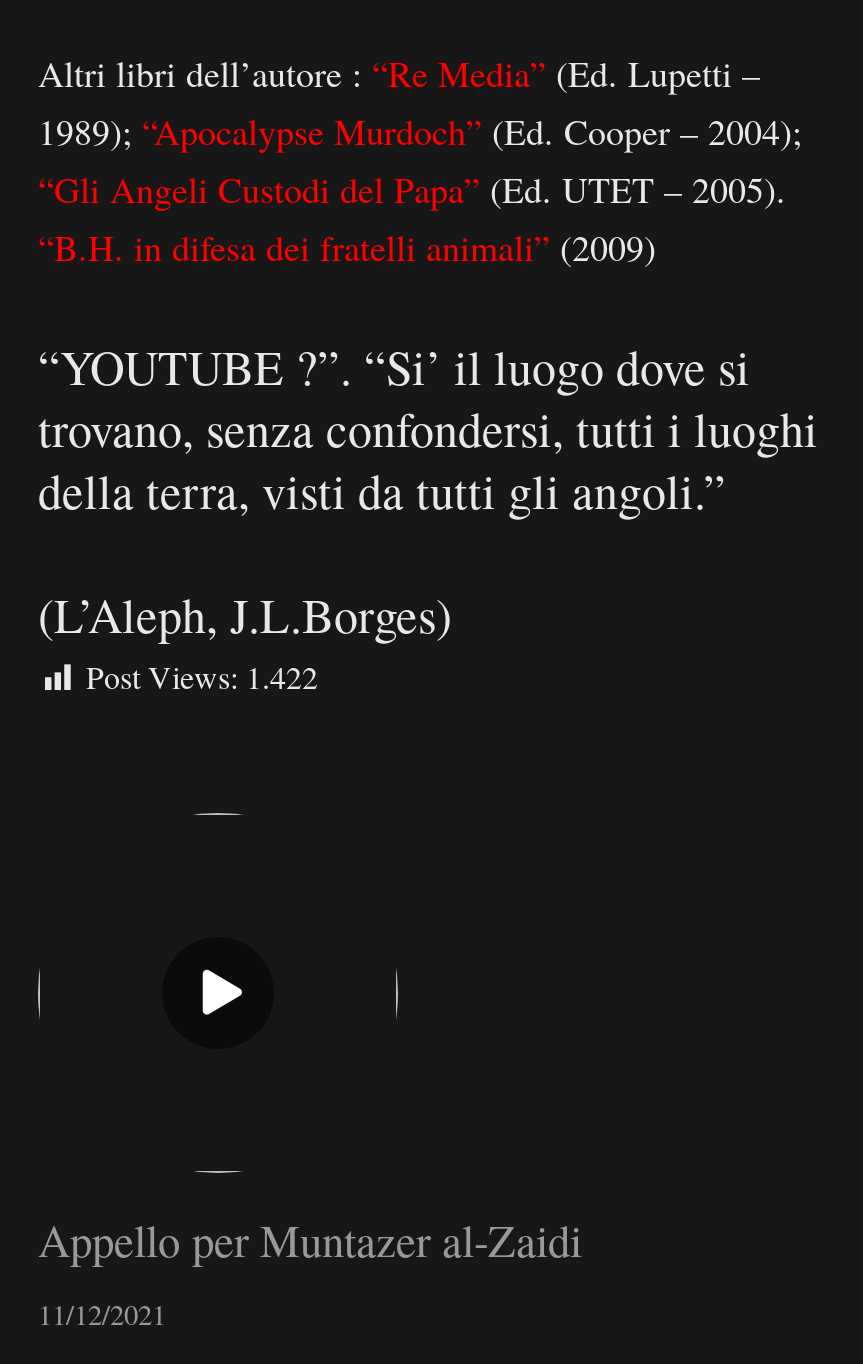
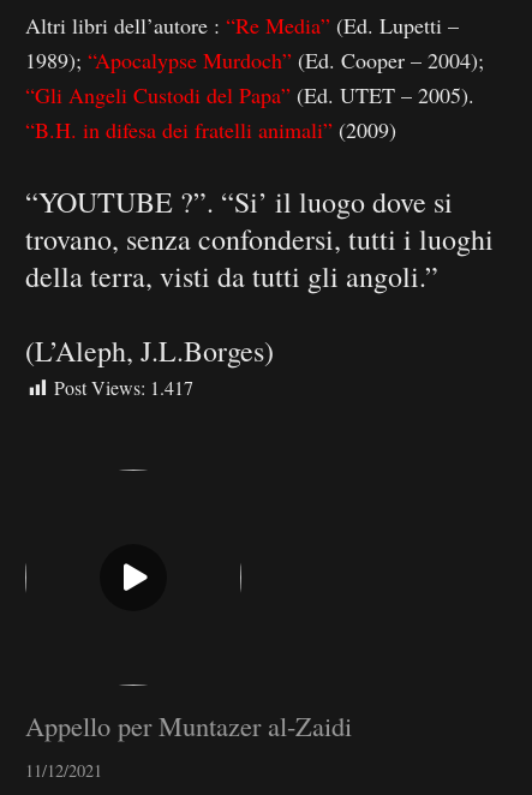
[86,655,318,697] Post Views: 1.422 -> [54,374,193,400] Post Views: 1.417

